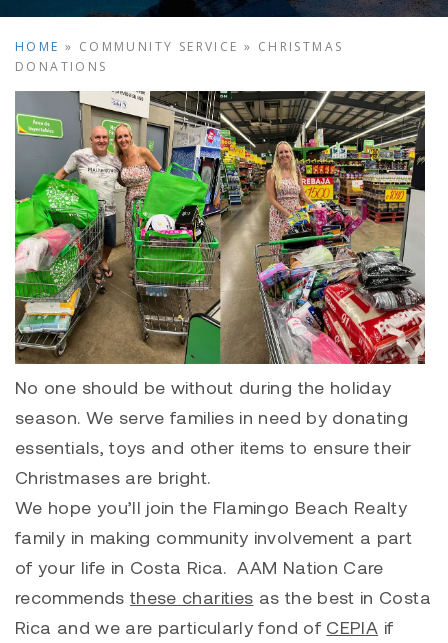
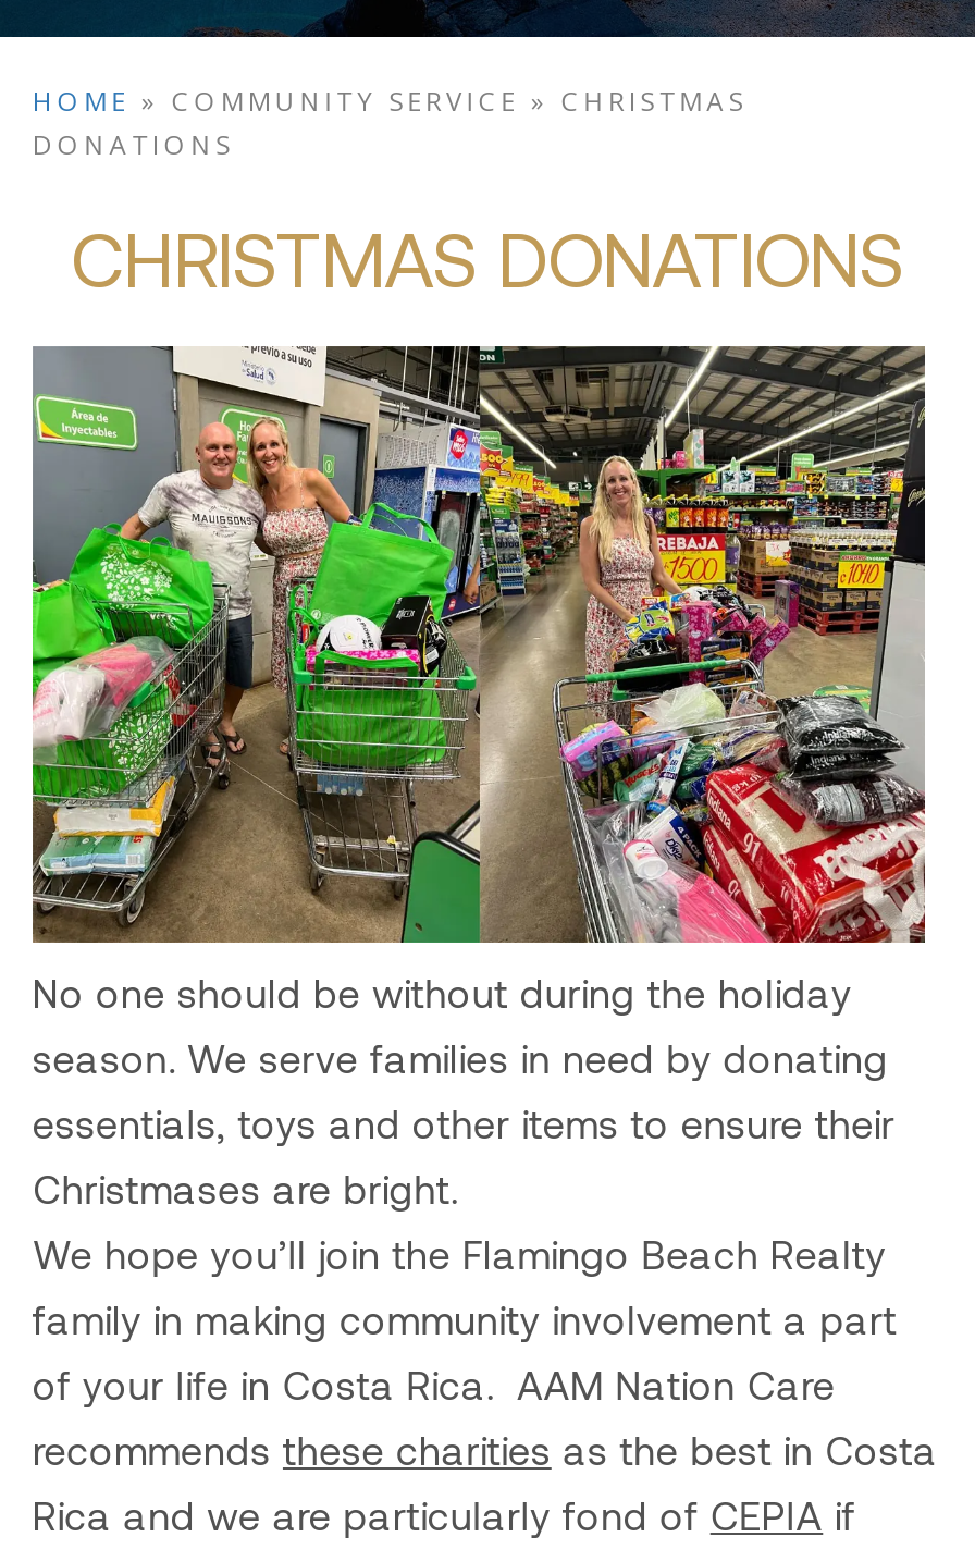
none -> [71,211,904,302] CHRISTMAS DONATIONS

